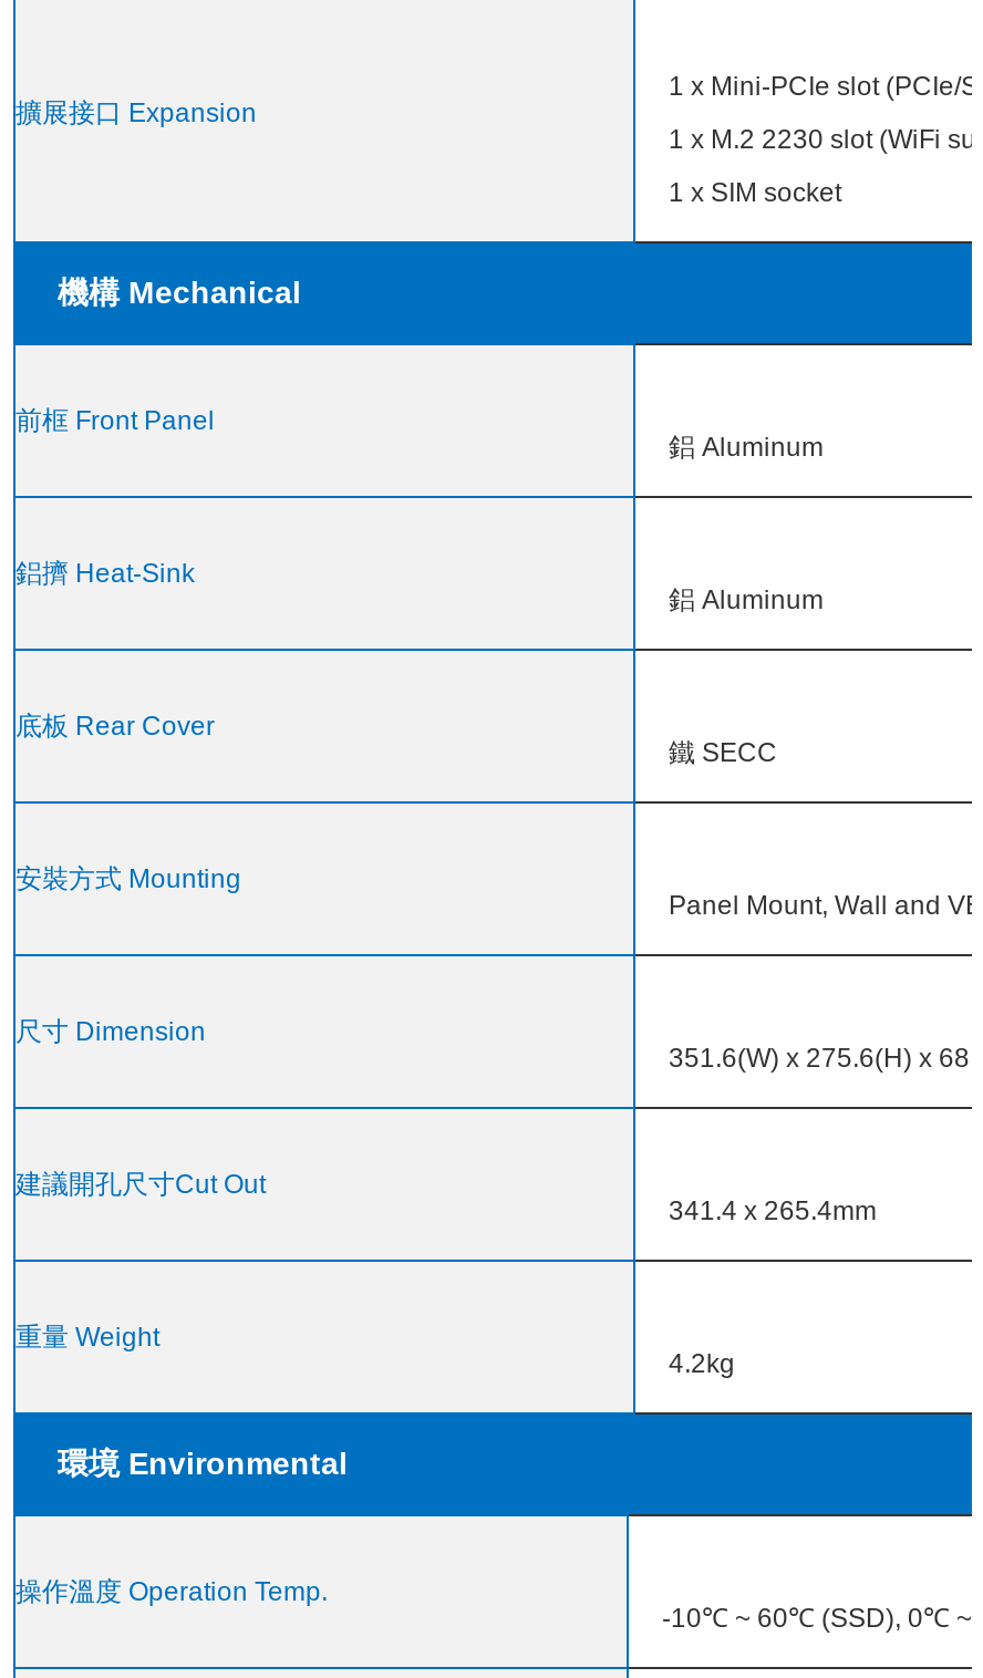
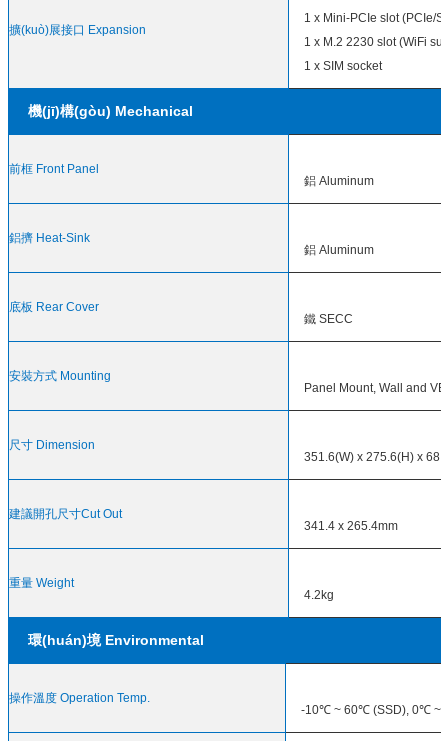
[15,97,257,128] 擴展接口 Expansion -> [9,23,146,37] 擴(kuò)展接口 Expansion
[58,274,301,309] 機構 Mechanical -> [28,103,193,119] 機(jī)構(gòu) Mechanical
[58,1445,348,1480] 環境 Environmental -> [28,632,204,648] 環(huán)境 Environmental

